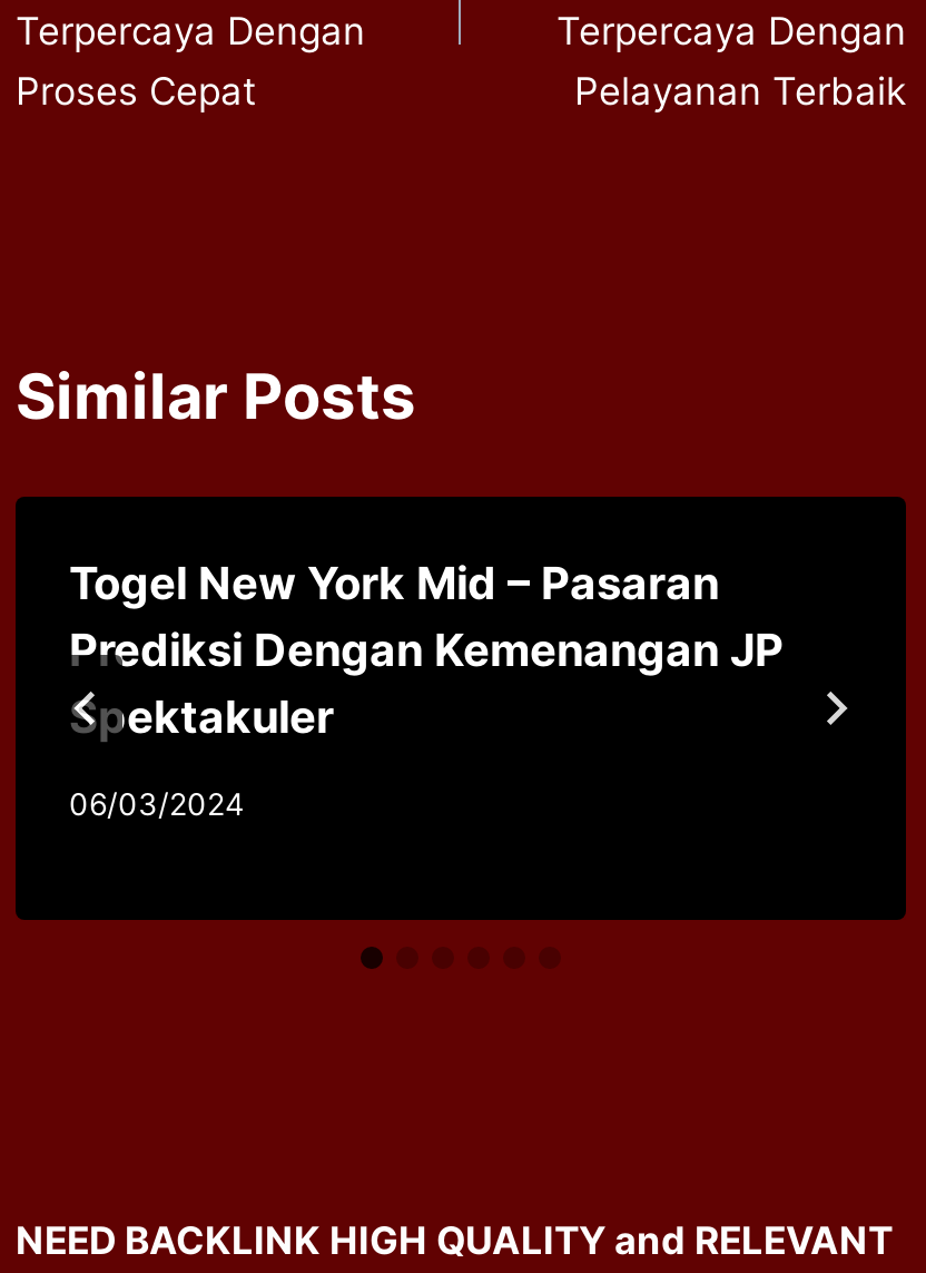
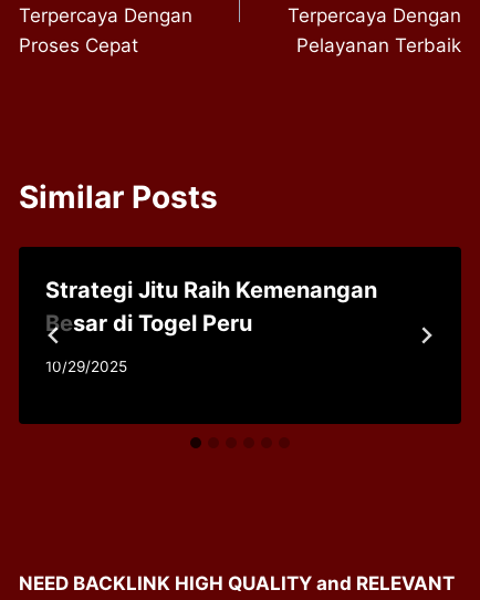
[69,558,784,745] Togel New York Mid – Pasaran | Prediksi Dengan Kemenangan JP | Spektakuler -> [45,277,377,337] Strategi Jitu Raih Kemenangan | Besar di Togel Peru
[69,786,245,822] 06/03/2024 -> [45,358,127,375] 10/29/2025

